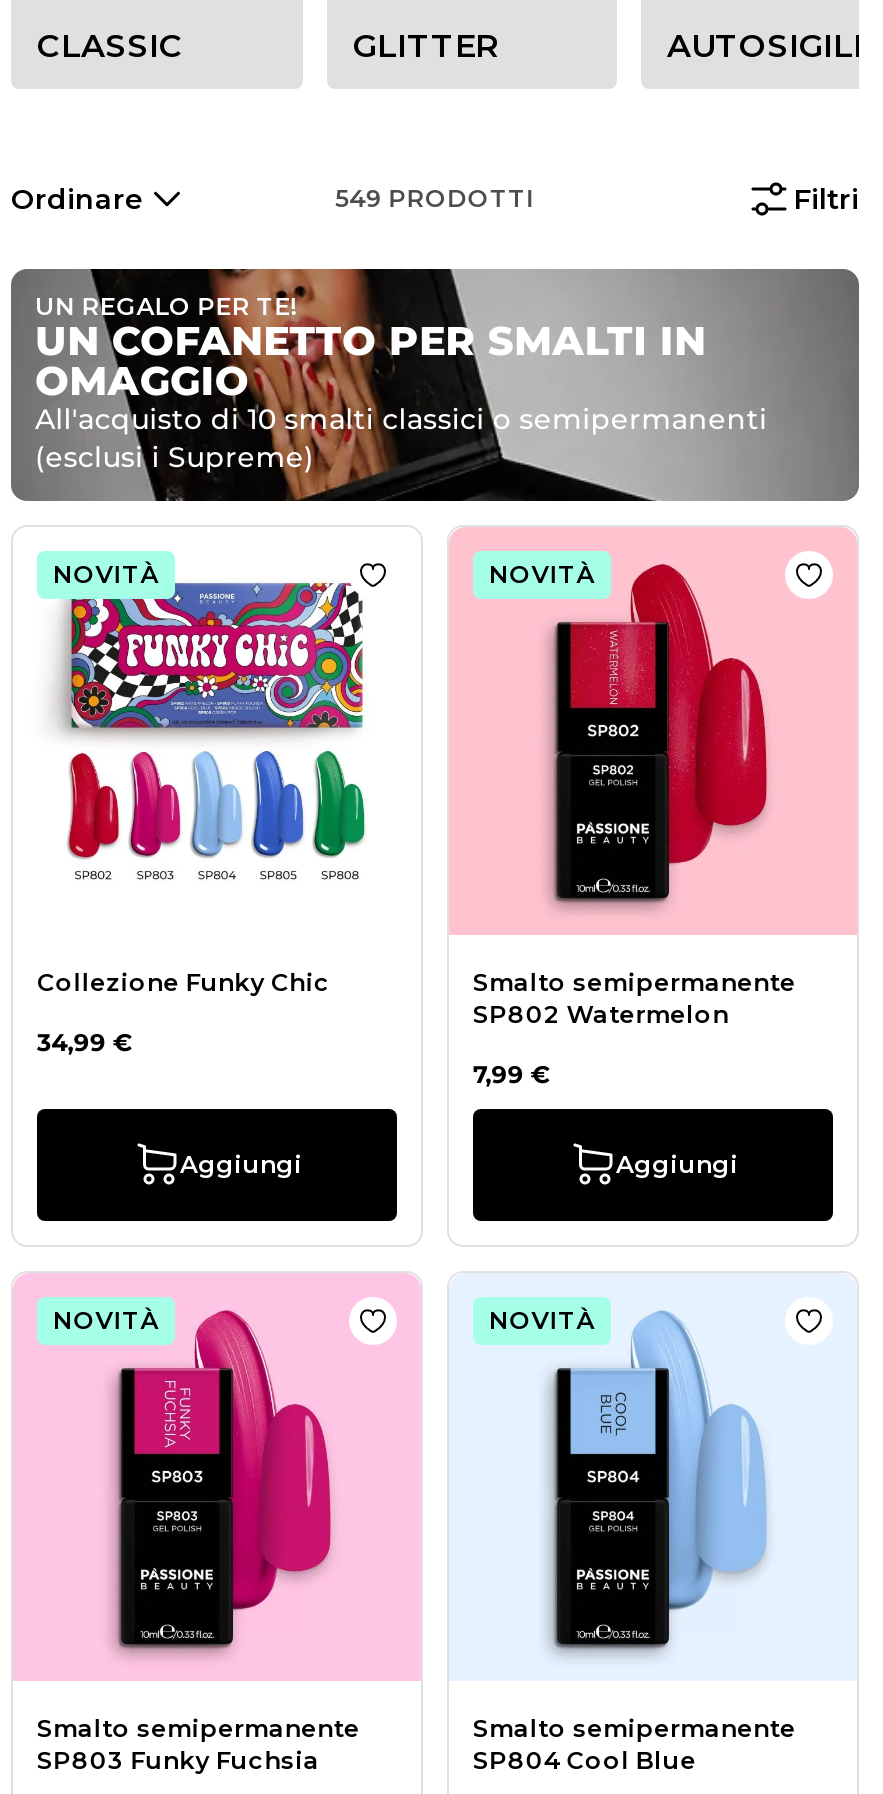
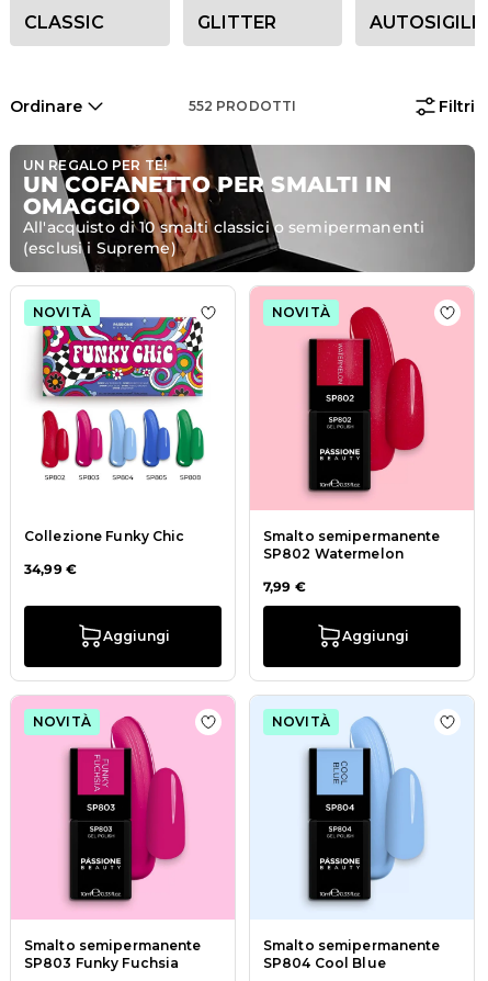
[335,183,535,213] 549 PRODOTTI -> [188,98,296,114] 552 PRODOTTI

